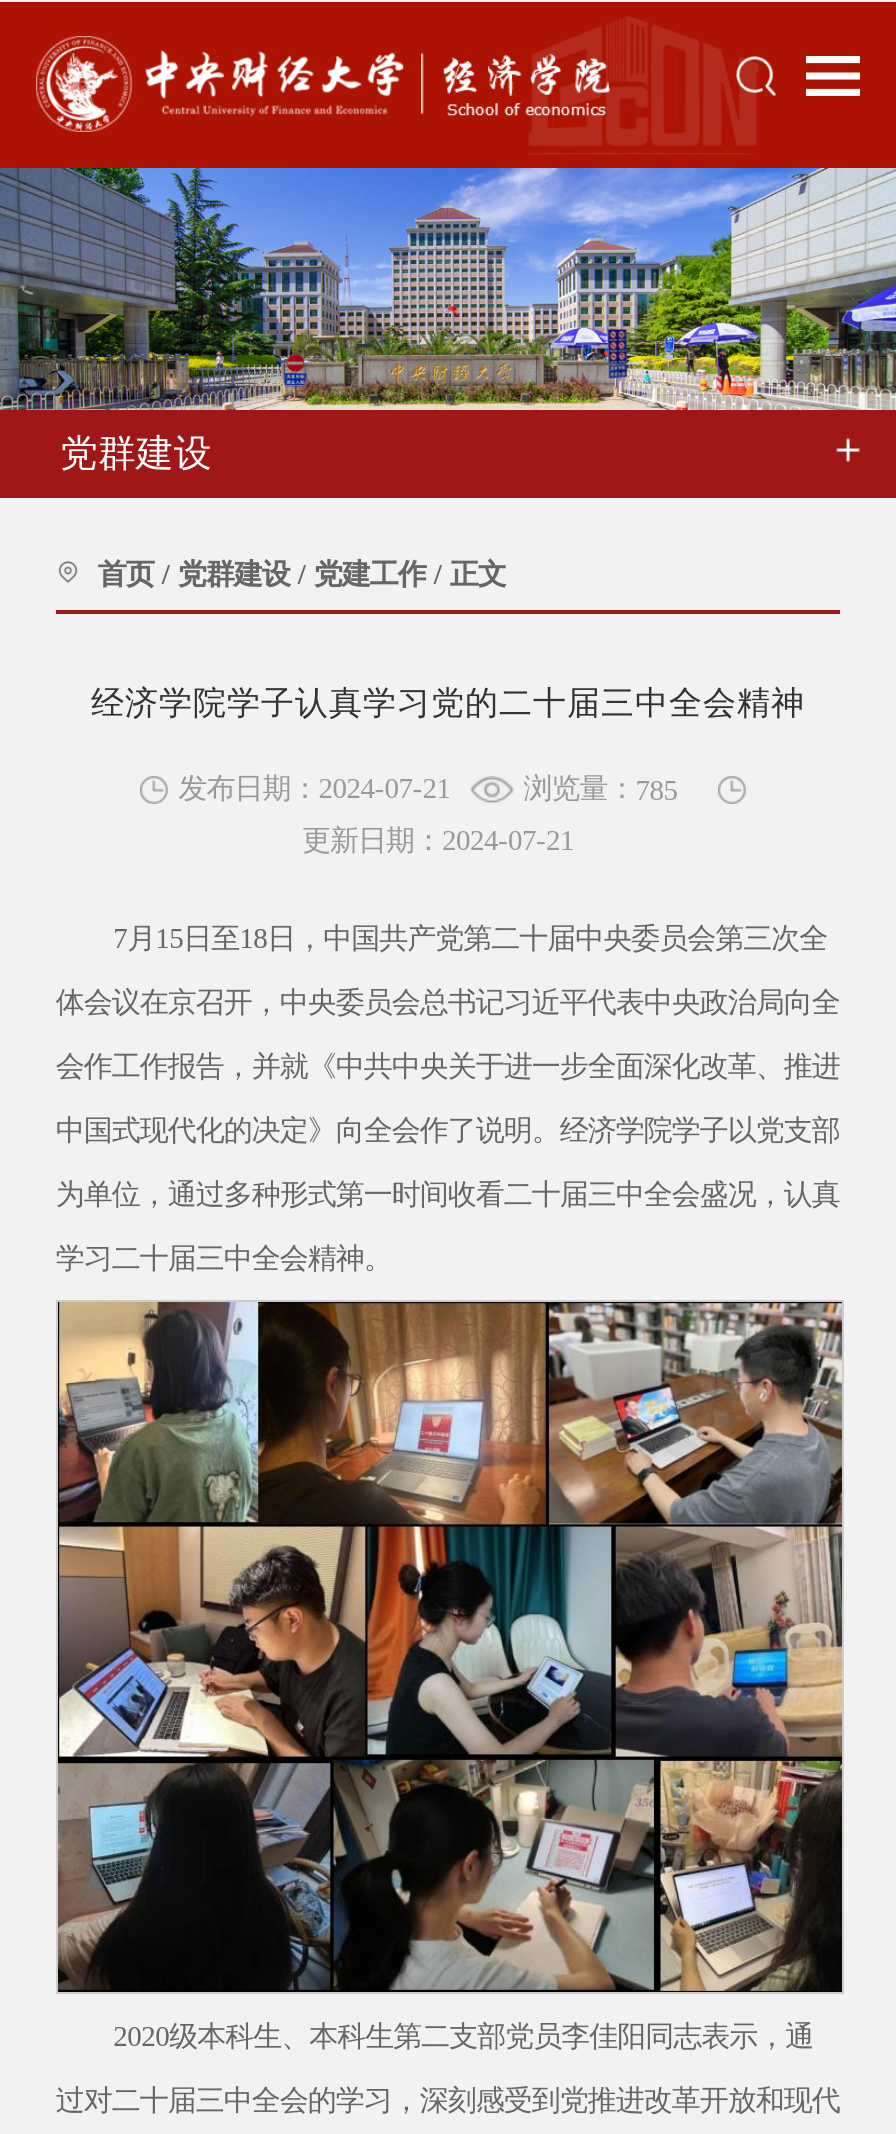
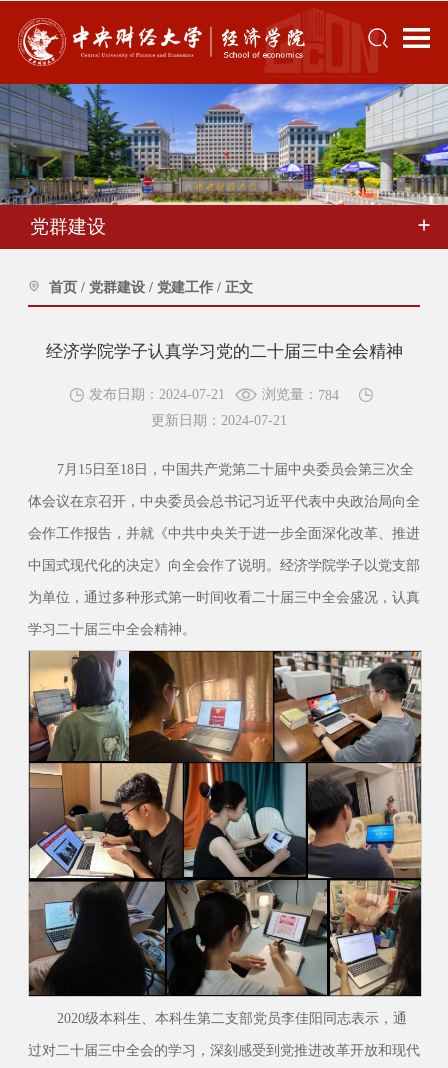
[523,772,677,806] 浏览量：785 -> [262,386,339,403] 浏览量：784

